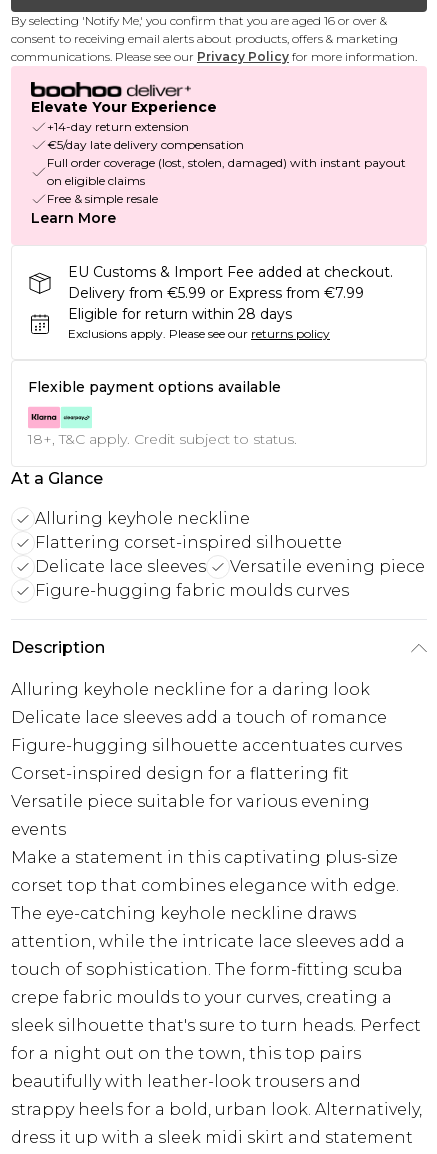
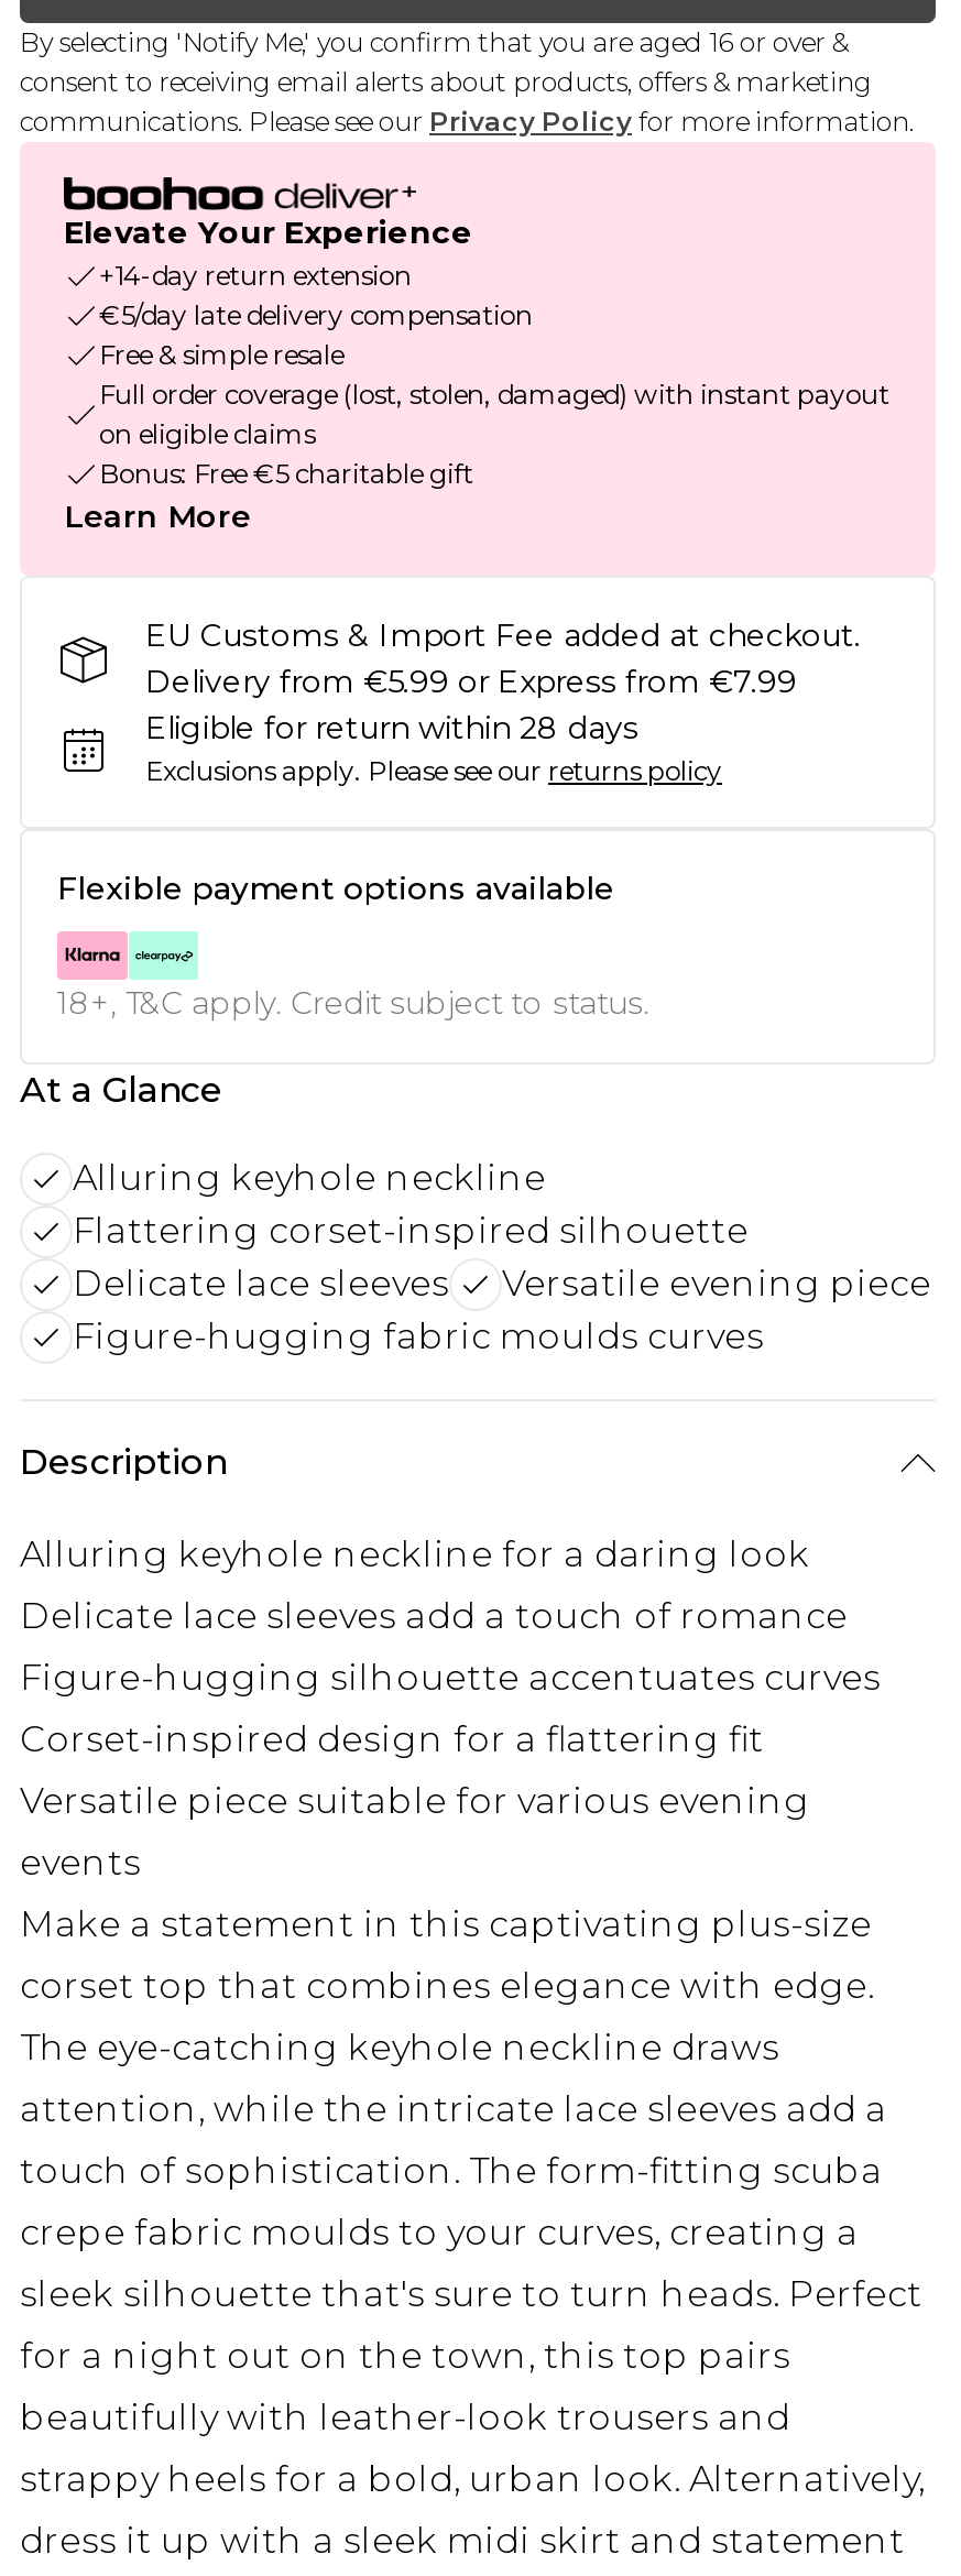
moved [47,191,158,206] -> [99,339,343,372]: Free & simple resale
none -> [99,458,473,491] Bonus: Free €5 charitable gift

